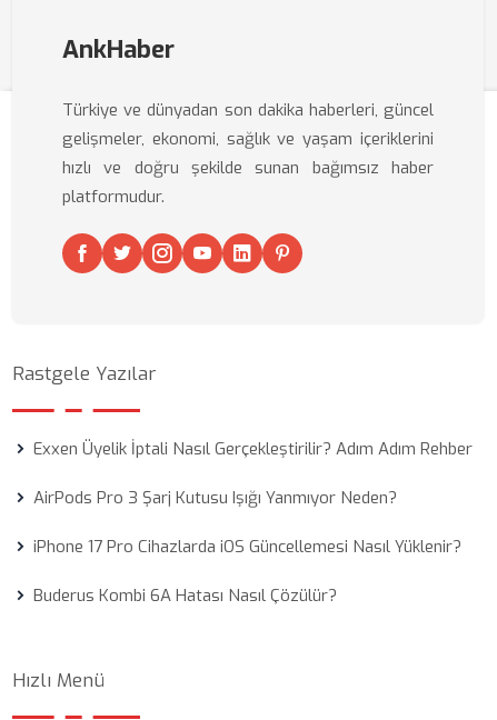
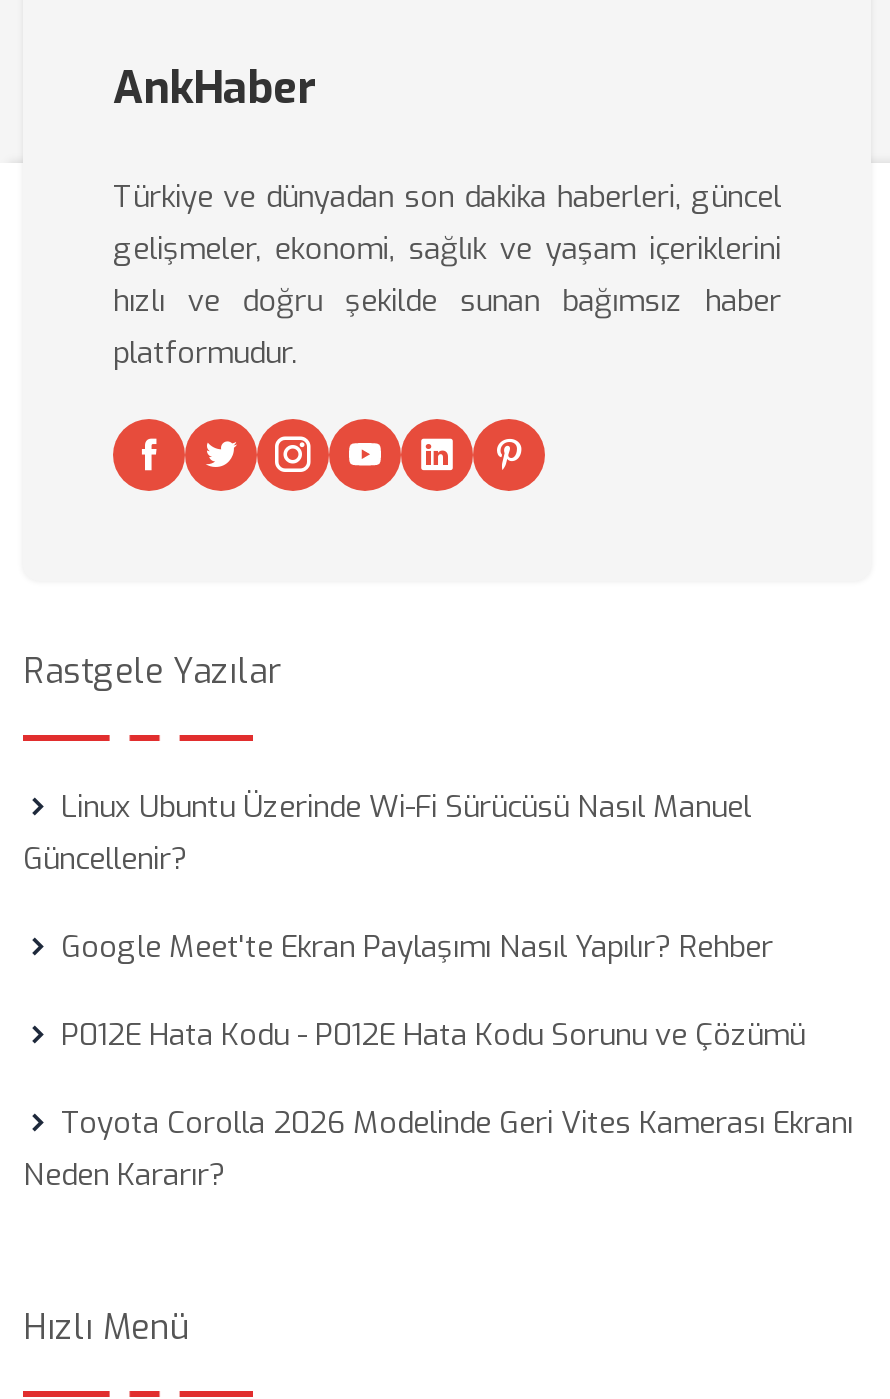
[33,438,473,460] Exxen Üyelik İptali Nasıl Gerçekleştirilir? Adım Adım Rehber -> [23,787,751,879] Linux Ubuntu Üzerinde Wi-Fi Sürücüsü Nasıl Manuel | Güncellenir?
[33,487,397,509] AirPods Pro 3 Şarj Kutusu Işığı Yanmıyor Neden? -> [61,927,773,967] Google Meet'te Ekran Paylaşımı Nasıl Yapılır? Rehber
[33,536,461,558] iPhone 17 Pro Cihazlarda iOS Güncellemesi Nasıl Yüklenir? -> [61,1015,805,1055] P012E Hata Kodu - P012E Hata Kodu Sorunu ve Çözümü
[33,584,337,607] Buderus Kombi 6A Hatası Nasıl Çözülür? -> [23,1103,853,1195] Toyota Corolla 2026 Modelinde Geri Vites Kamerası Ekranı | Neden Kararır?

